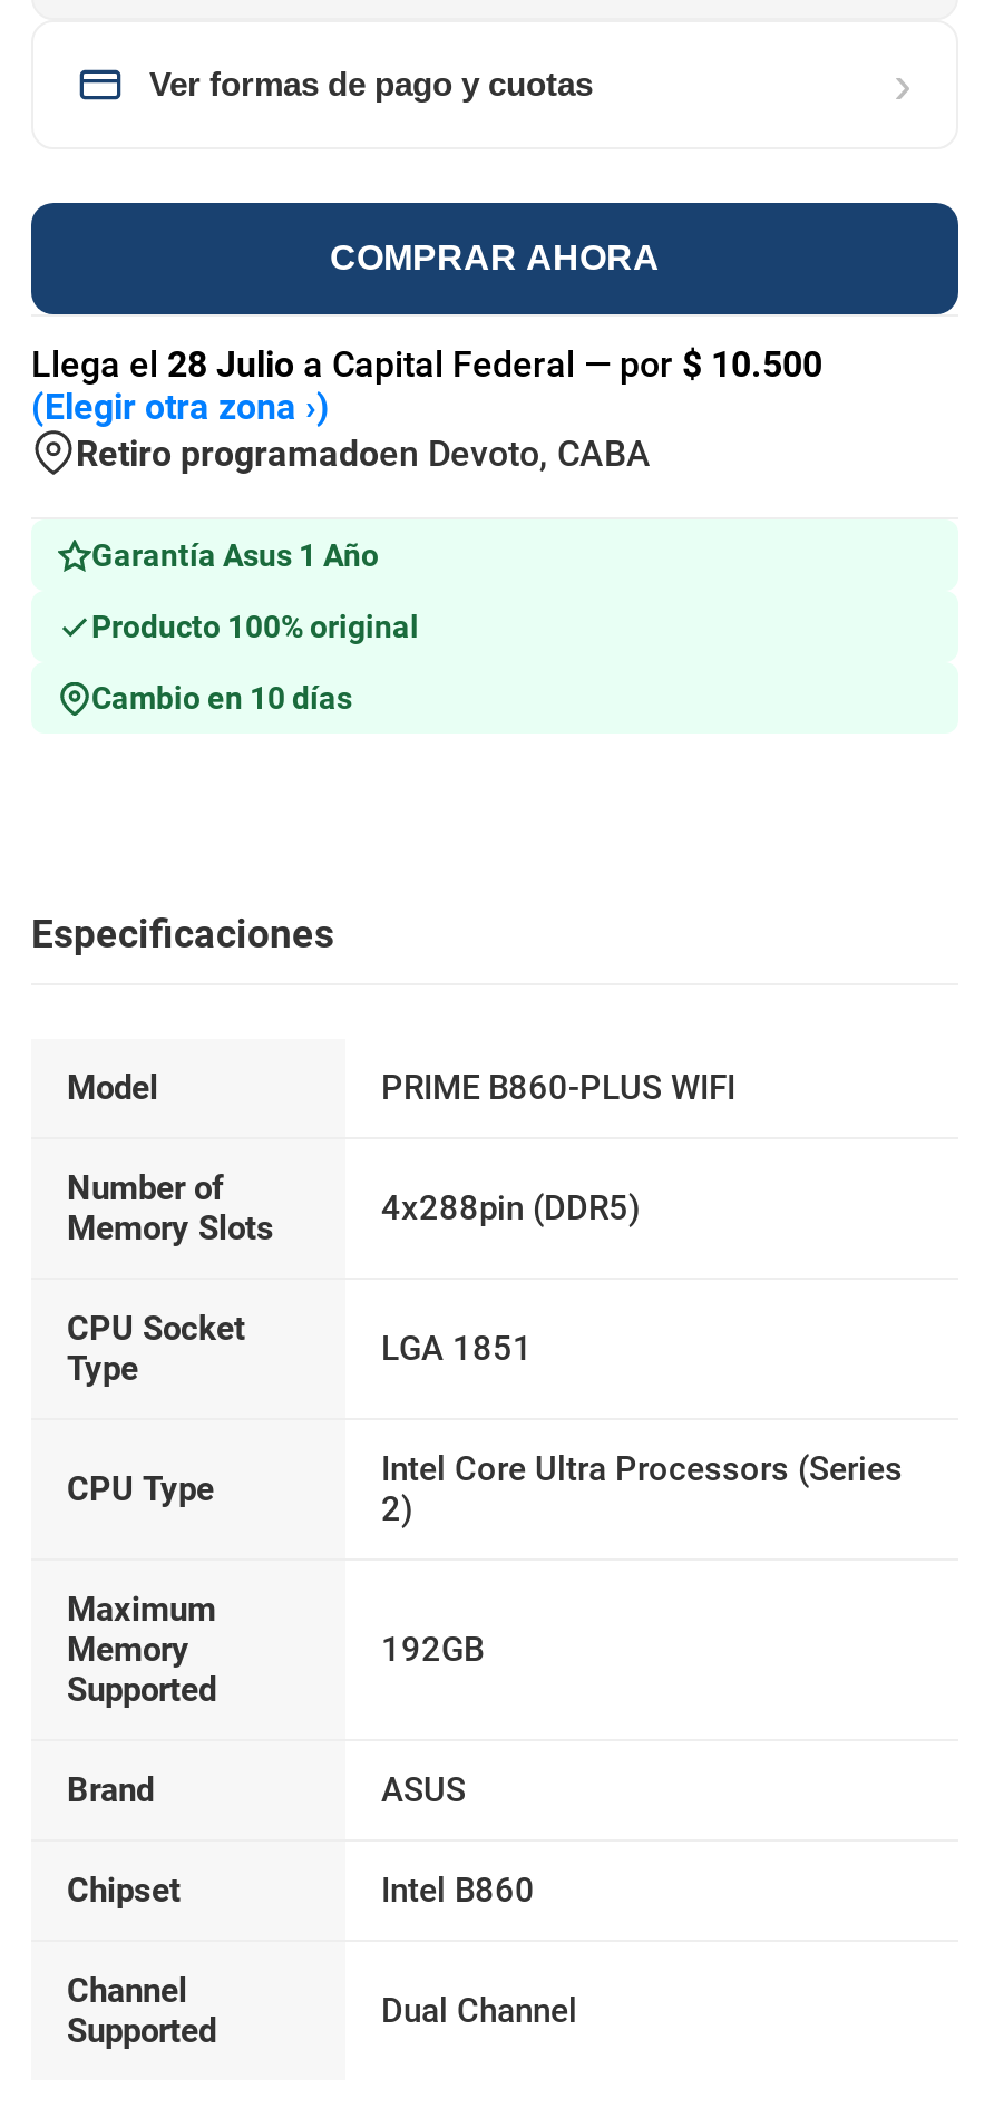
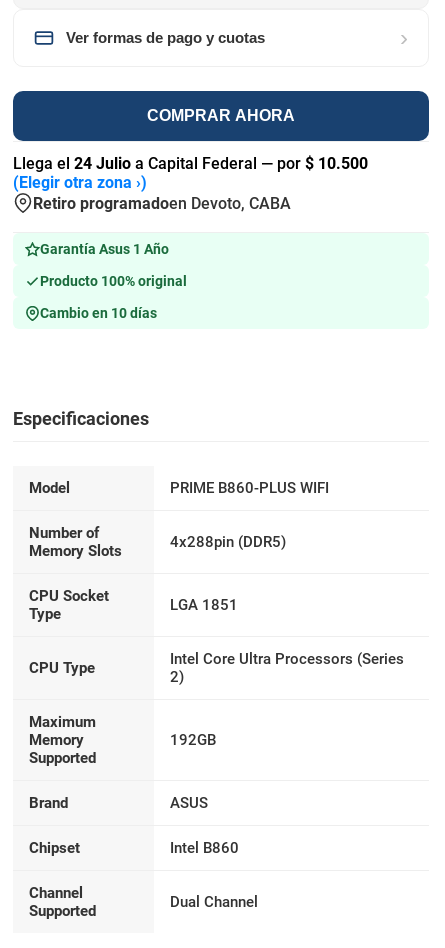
[31,343,822,386] Llega el 28 Julio a Capital Federal — por $ 10.500 -> [13,154,368,173] Llega el 24 Julio a Capital Federal — por $ 10.500

